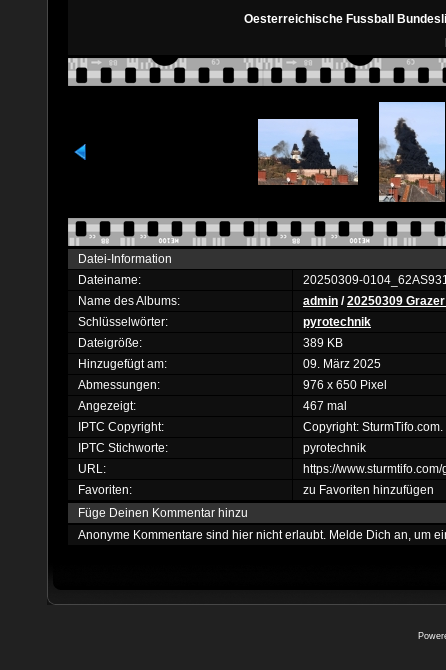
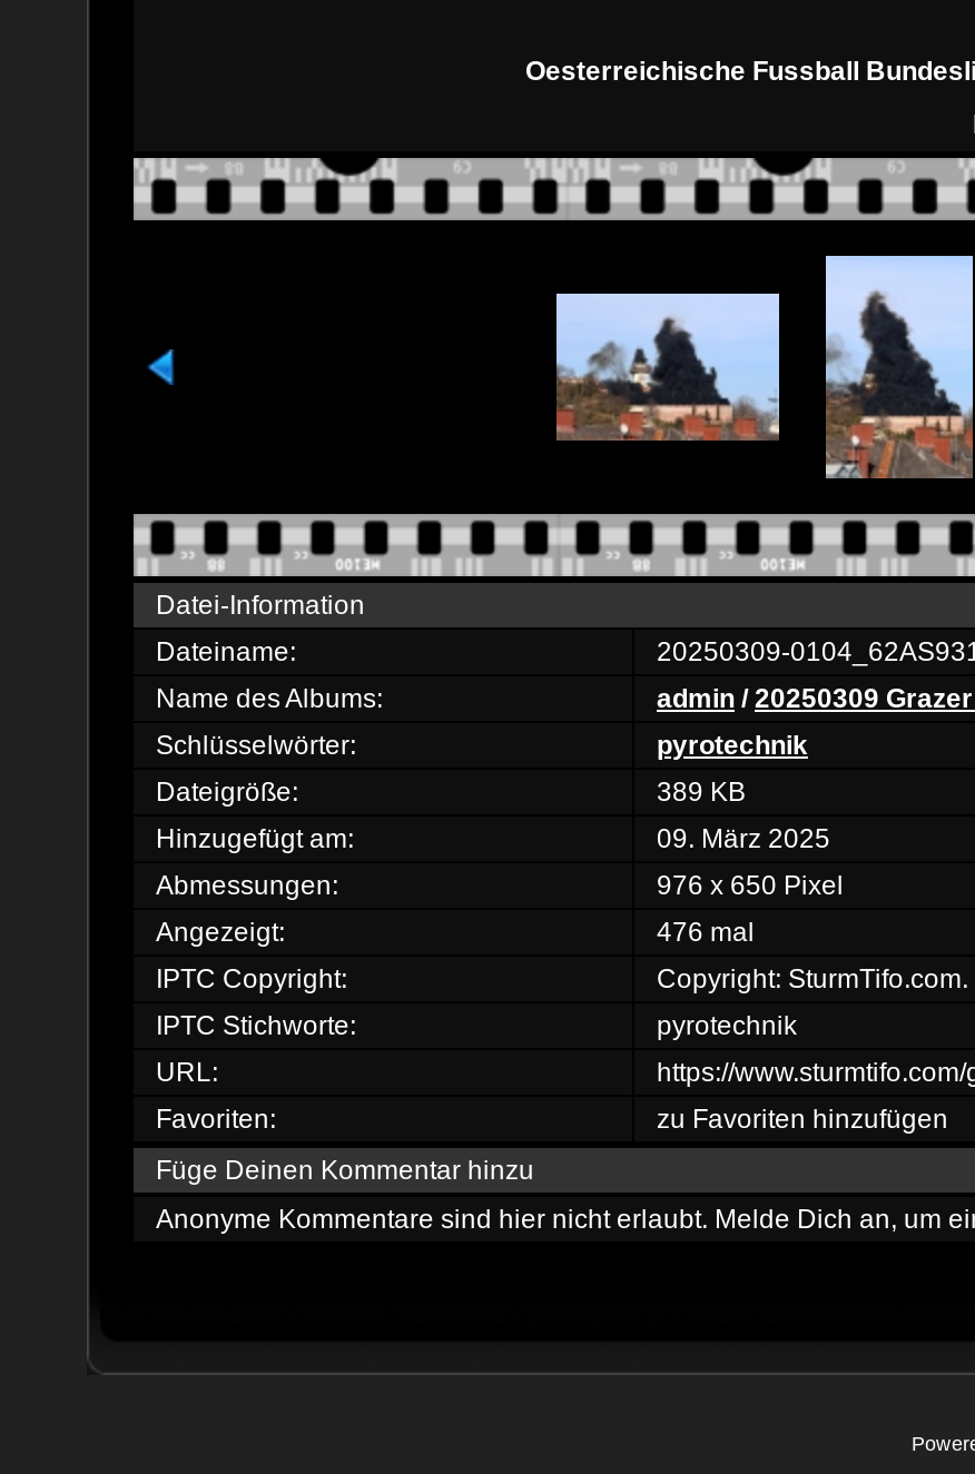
[303,399,347,413] 467 mal -> [657,917,755,948] 476 mal

